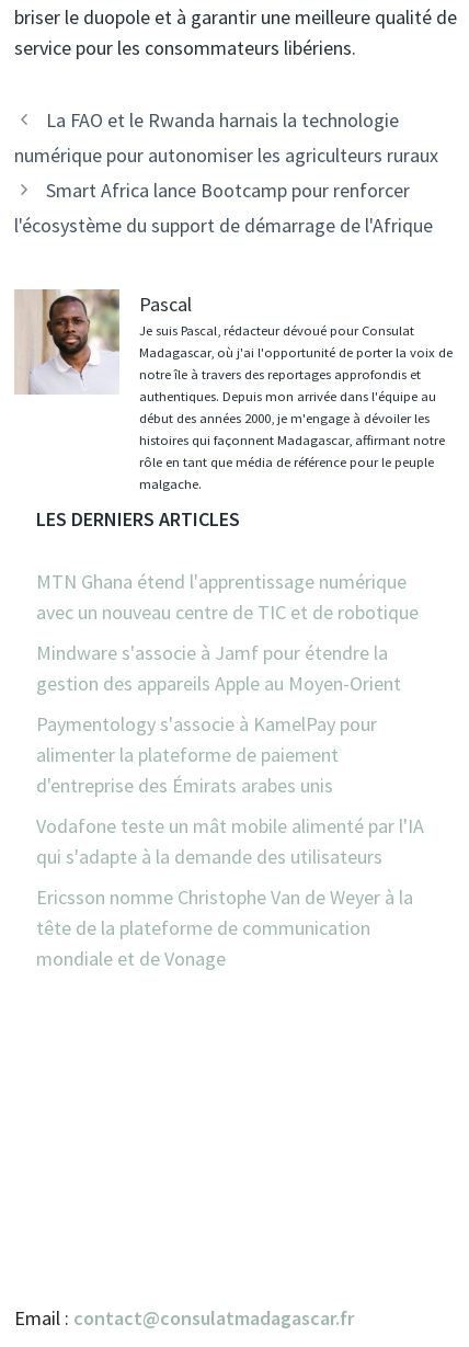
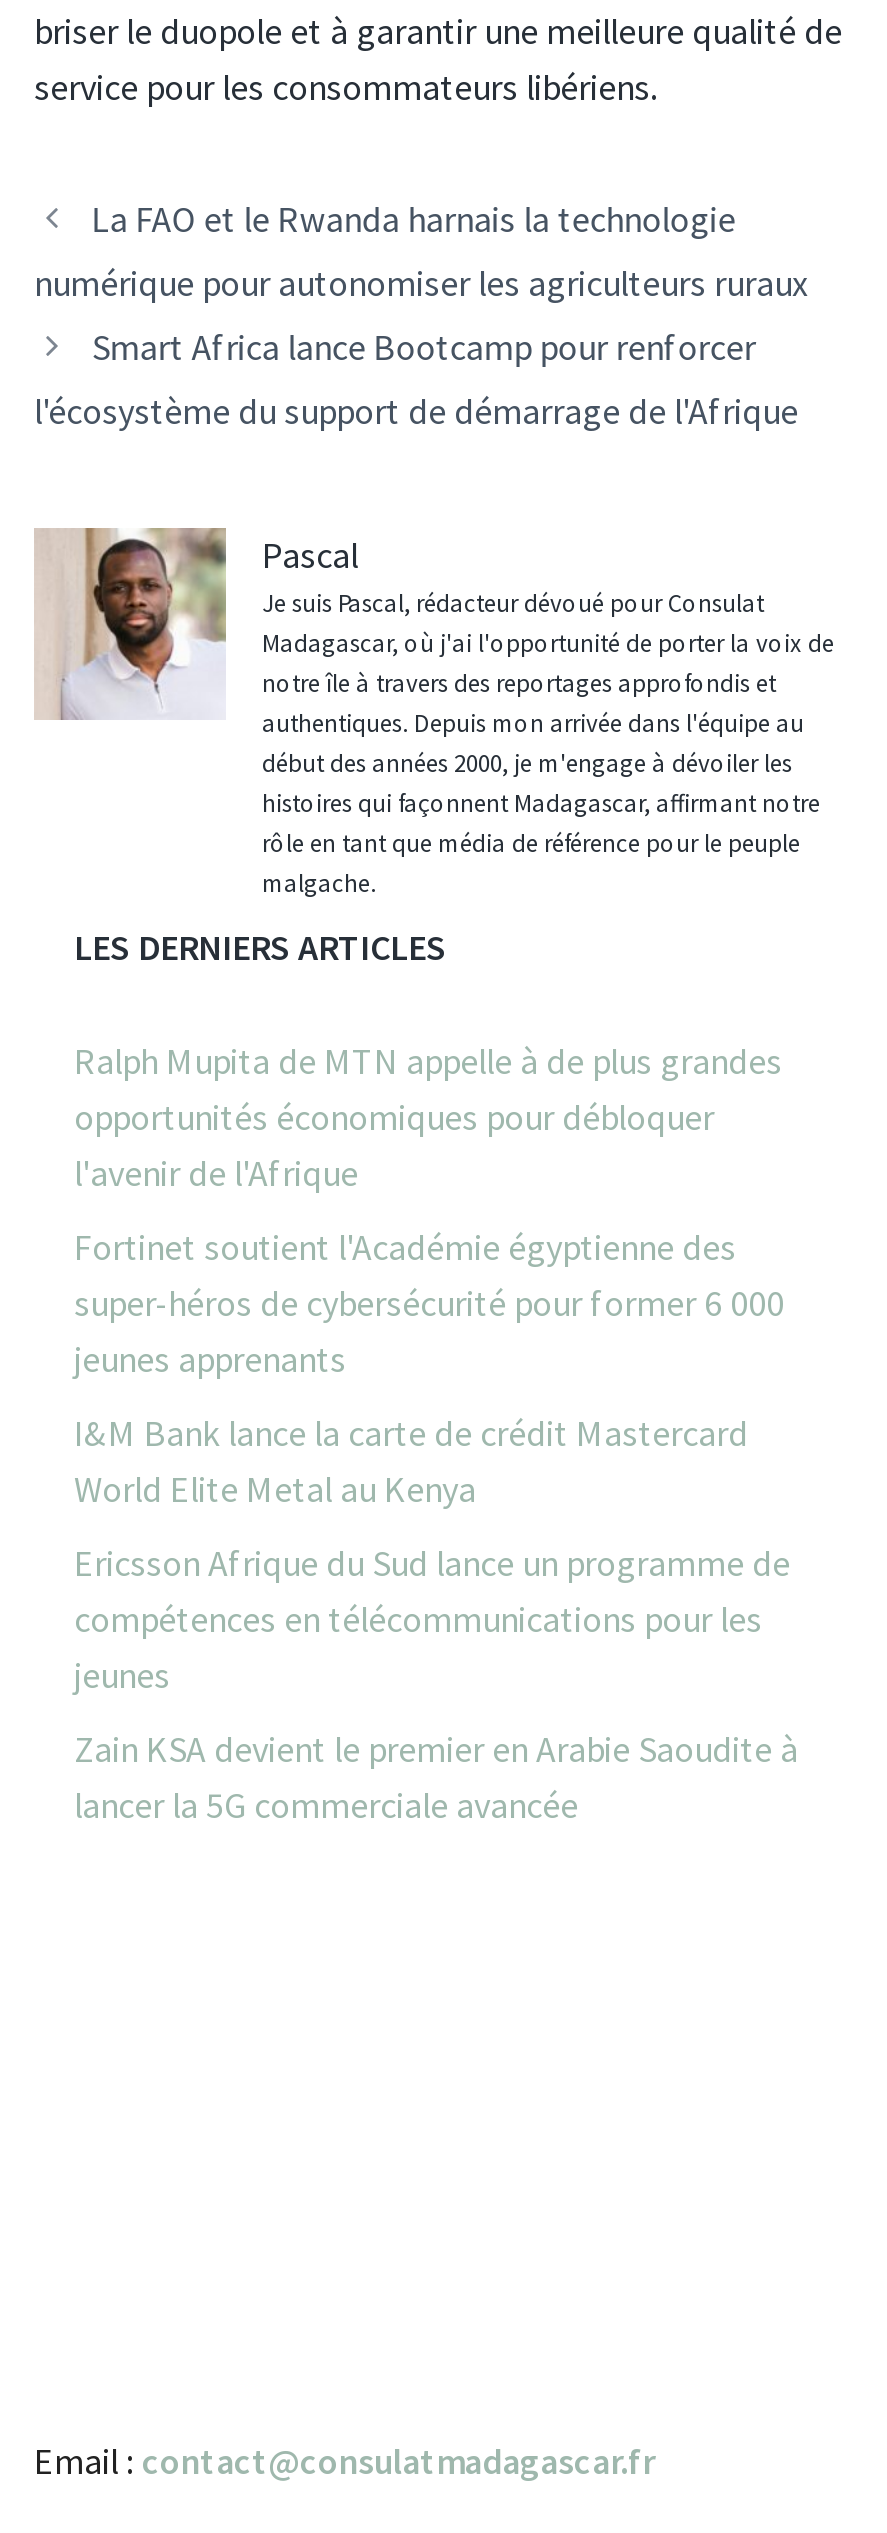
[36,569,419,625] MTN Ghana étend l'apprentissage numérique | avec un nouveau centre de TIC et de robotique -> [74,1039,782,1197] Ralph Mupita de MTN appelle à de plus grandes | opportunités économiques pour débloquer | l'avenir de l'Afrique
[36,641,401,696] Mindware s'associe à Jamf pour étendre la | gestion des appareils Apple au Moyen-Orient -> [74,1225,784,1383] Fortinet soutient l'Académie égyptienne des | super-héros de cybersécurité pour former 6 000 | jeunes apprenants
[36,712,377,798] Paymentology s'associe à KamelPay pour | alimenter la plateforme de paiement | d'entreprise des Émirats arabes unis -> [74,1411,748,1513] I&M Bank lance la carte de crédit Mastercard | World Elite Metal au Kenya
[36,814,424,870] Vodafone teste un mât mobile alimenté par l'IA | qui s'adapte à la demande des utilisateurs -> [74,1541,790,1699] Ericsson Afrique du Sud lance un programme de | compétences en télécommunications pour les | jeunes
[36,885,413,972] Ericsson nomme Christophe Van de Weyer à la | tête de la plateforme de communication | mondiale et de Vonage -> [74,1727,798,1829] Zain KSA devient le premier en Arabie Saoudite à | lancer la 5G commerciale avancée

